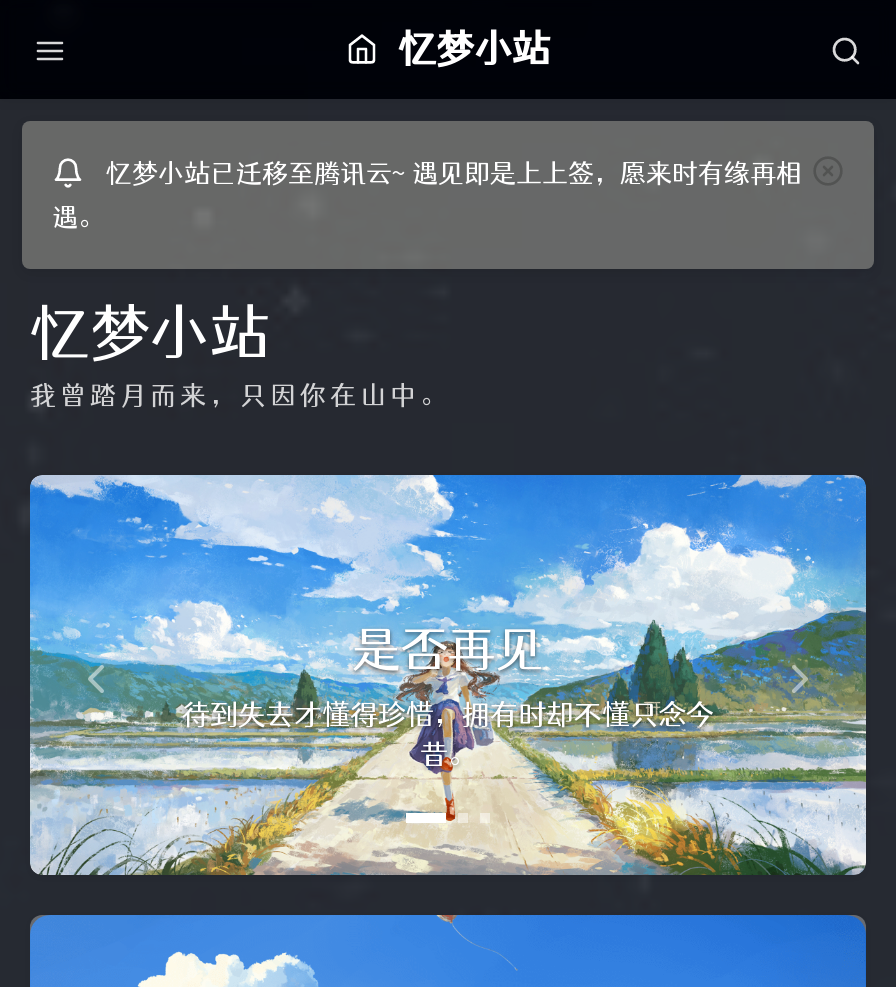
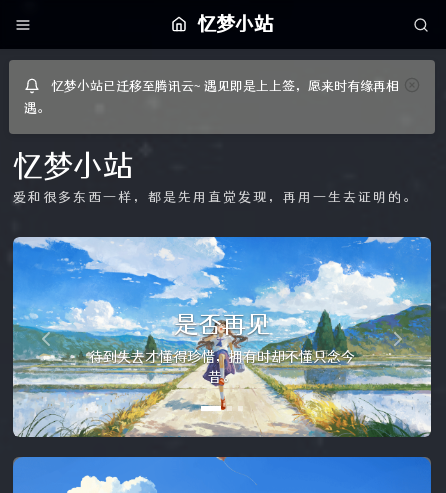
[30,379,450,411] 我曾踏月而来，只因你在山中。 -> [13,189,418,205] 爱和很多东西一样，都是先用直觉发现，再用一生去证明的。

